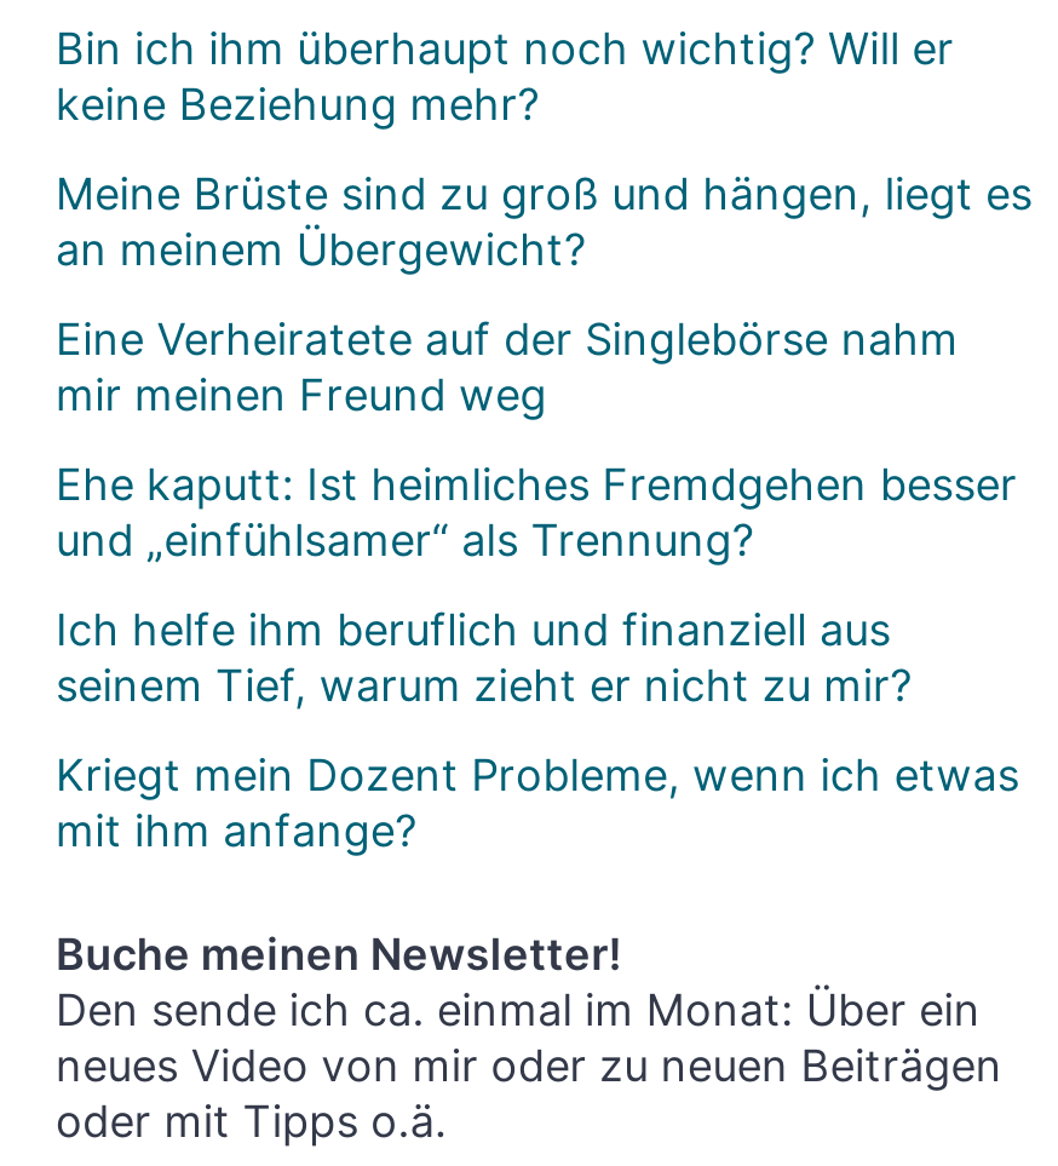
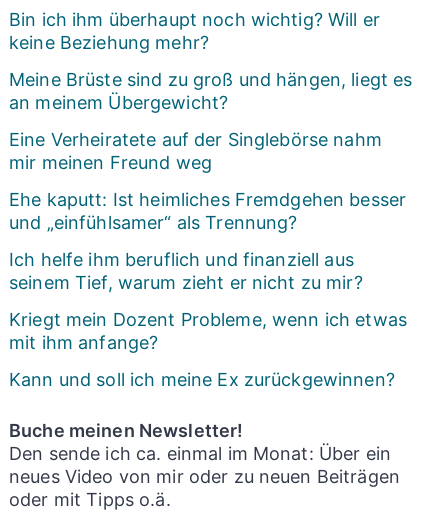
none -> [9,369,395,390] Kann und soll ich meine Ex zurückgewinnen?

